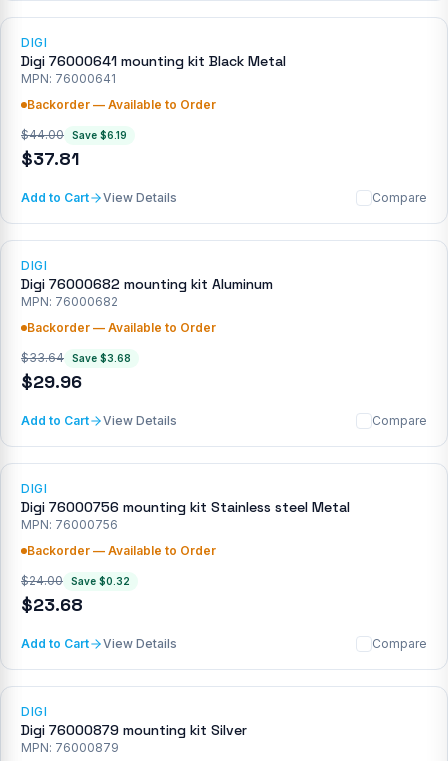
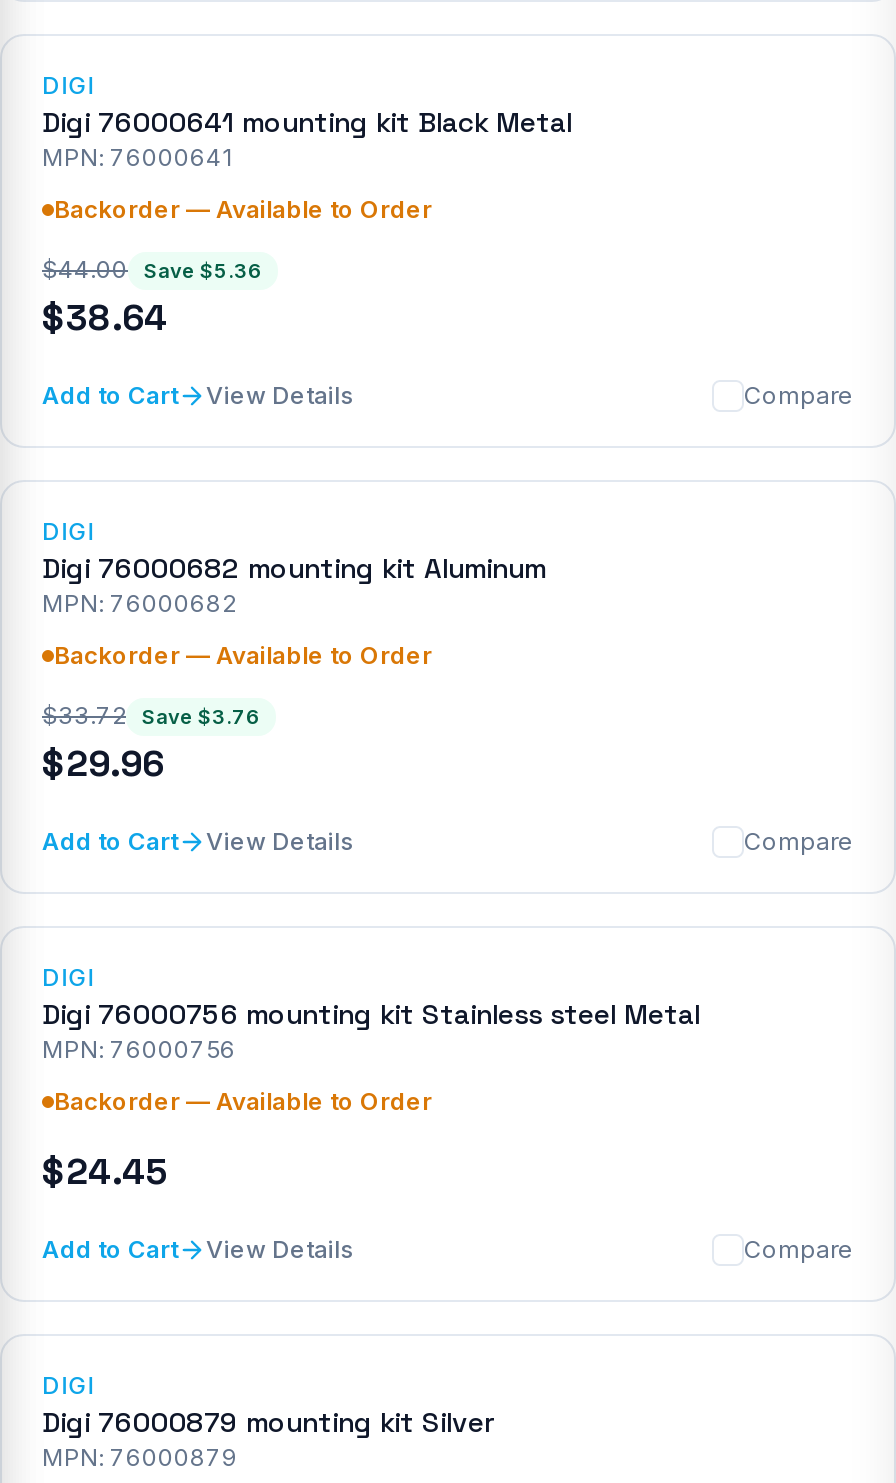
[21,127,127,142] $44.00 Save $6.19 -> [42,254,262,284] $44.00 Save $5.36
[21,147,79,170] $37.81 -> [42,294,168,340] $38.64
[21,350,64,365] $33.64 -> [42,700,126,730] $33.72
[72,352,131,364] Save $3.68 -> [142,704,260,728] Save $3.76
[21,573,130,616] $24.00 | Save $0.32 | $23.68 -> [42,1148,168,1194] $24.45

